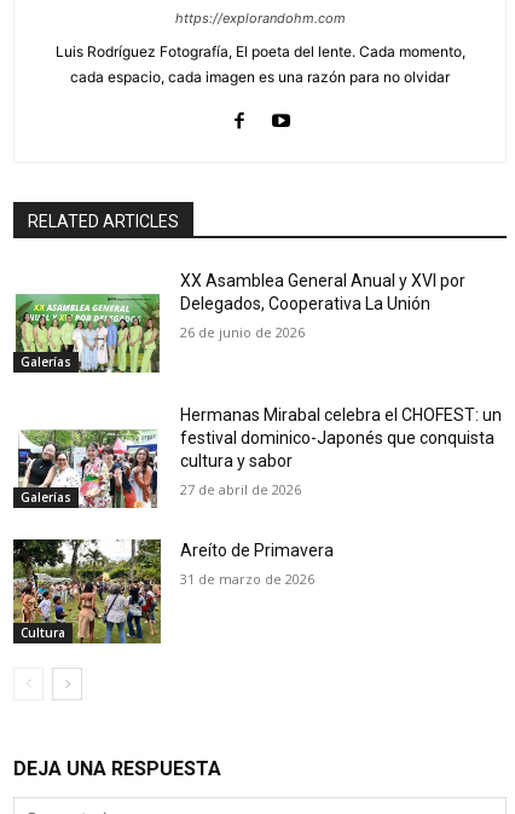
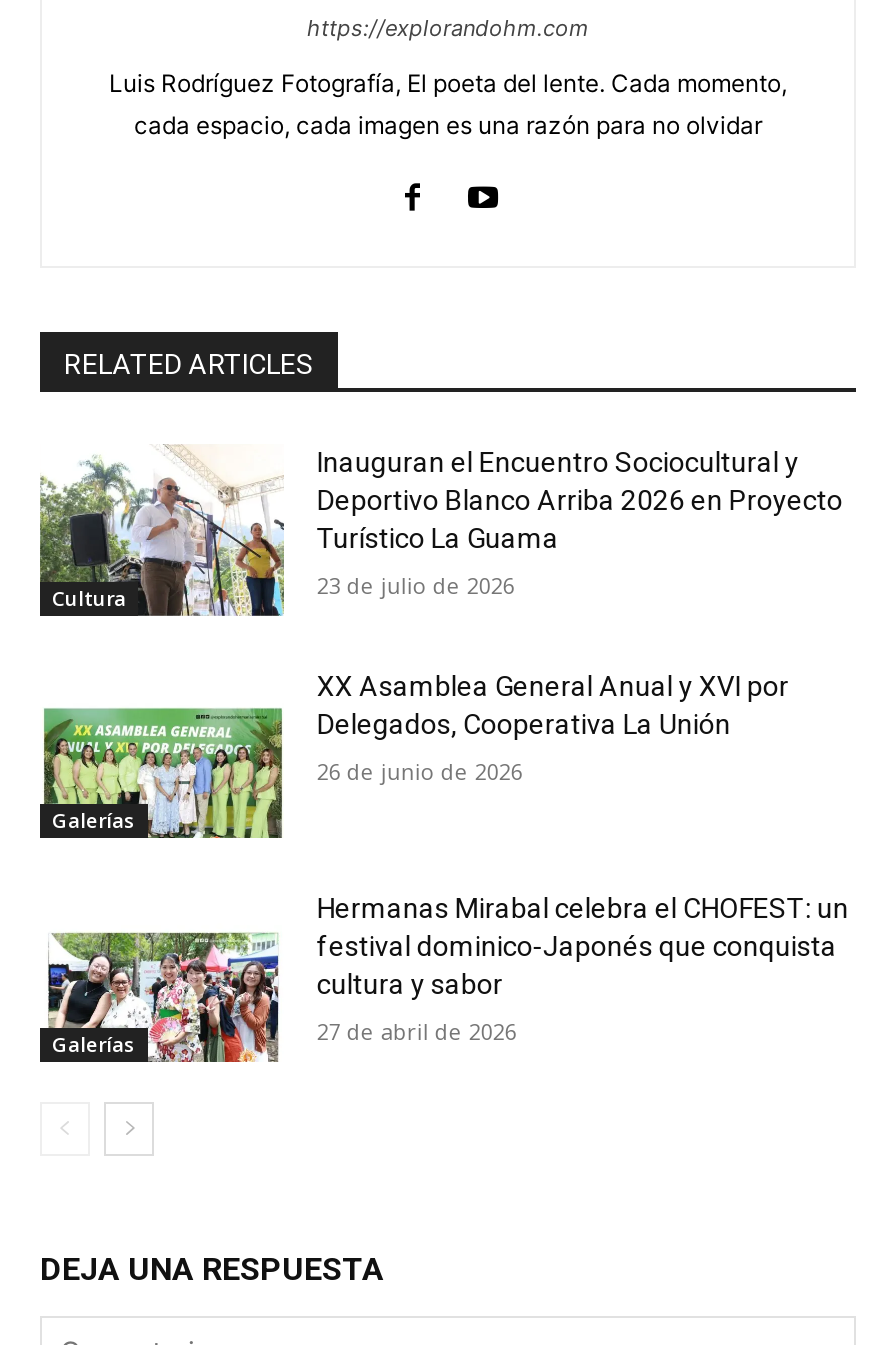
none -> [38,445,843,617] [image] | Inauguran el Encuentro Sociocultural y | Deportivo Blanco Arriba 2026 en Proyecto | Turístico La Guama | 23 de julio de 2026
moved [13,271,502,506] -> [40,670,849,1058]: [image] | Galerías | XX Asamblea General Anual y XVI por | ... | cultura y sabor | 27 de abril de 2026
[12,538,334,645] [image] | Areíto de Primavera | 31 de marzo de 2026 -> none
moved [21,624,65,641] -> [52,584,126,612]: Cultura

